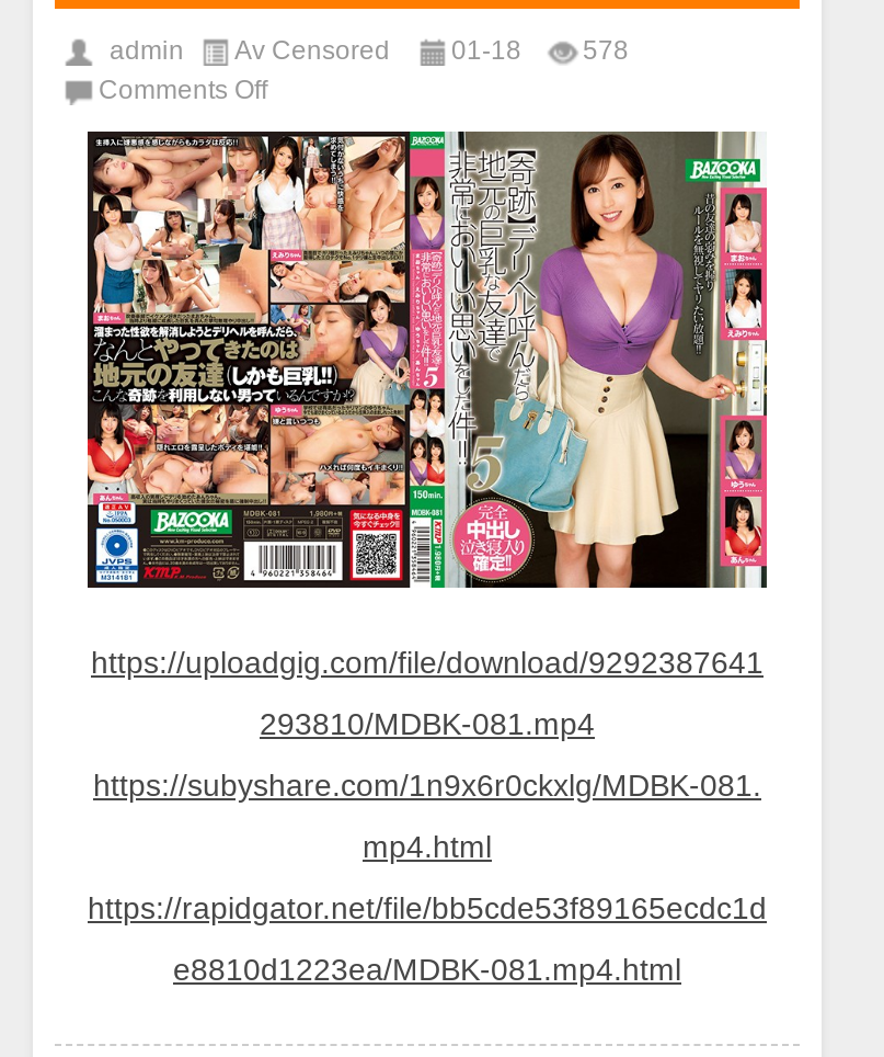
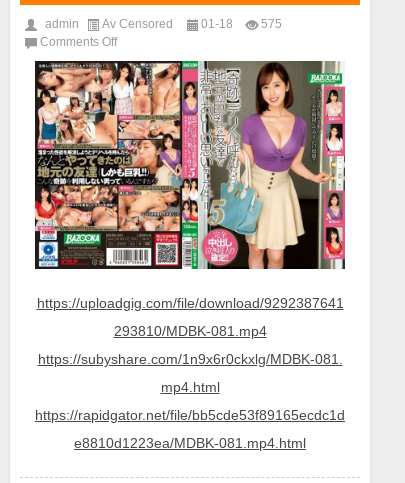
[110,35,629,66] admin Av Censored 01-18 578 -> [45,17,282,31] admin Av Censored 01-18 575

